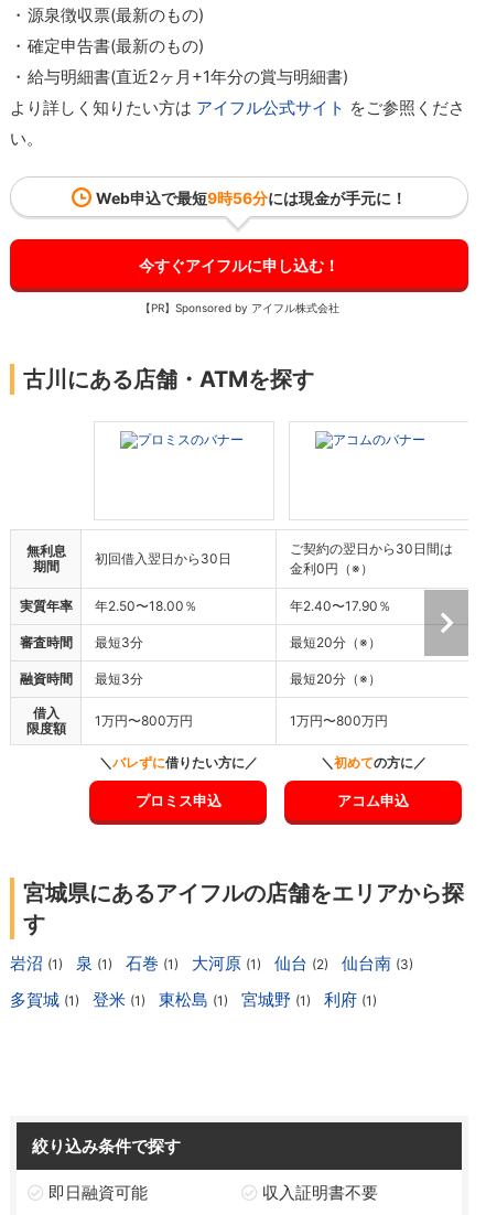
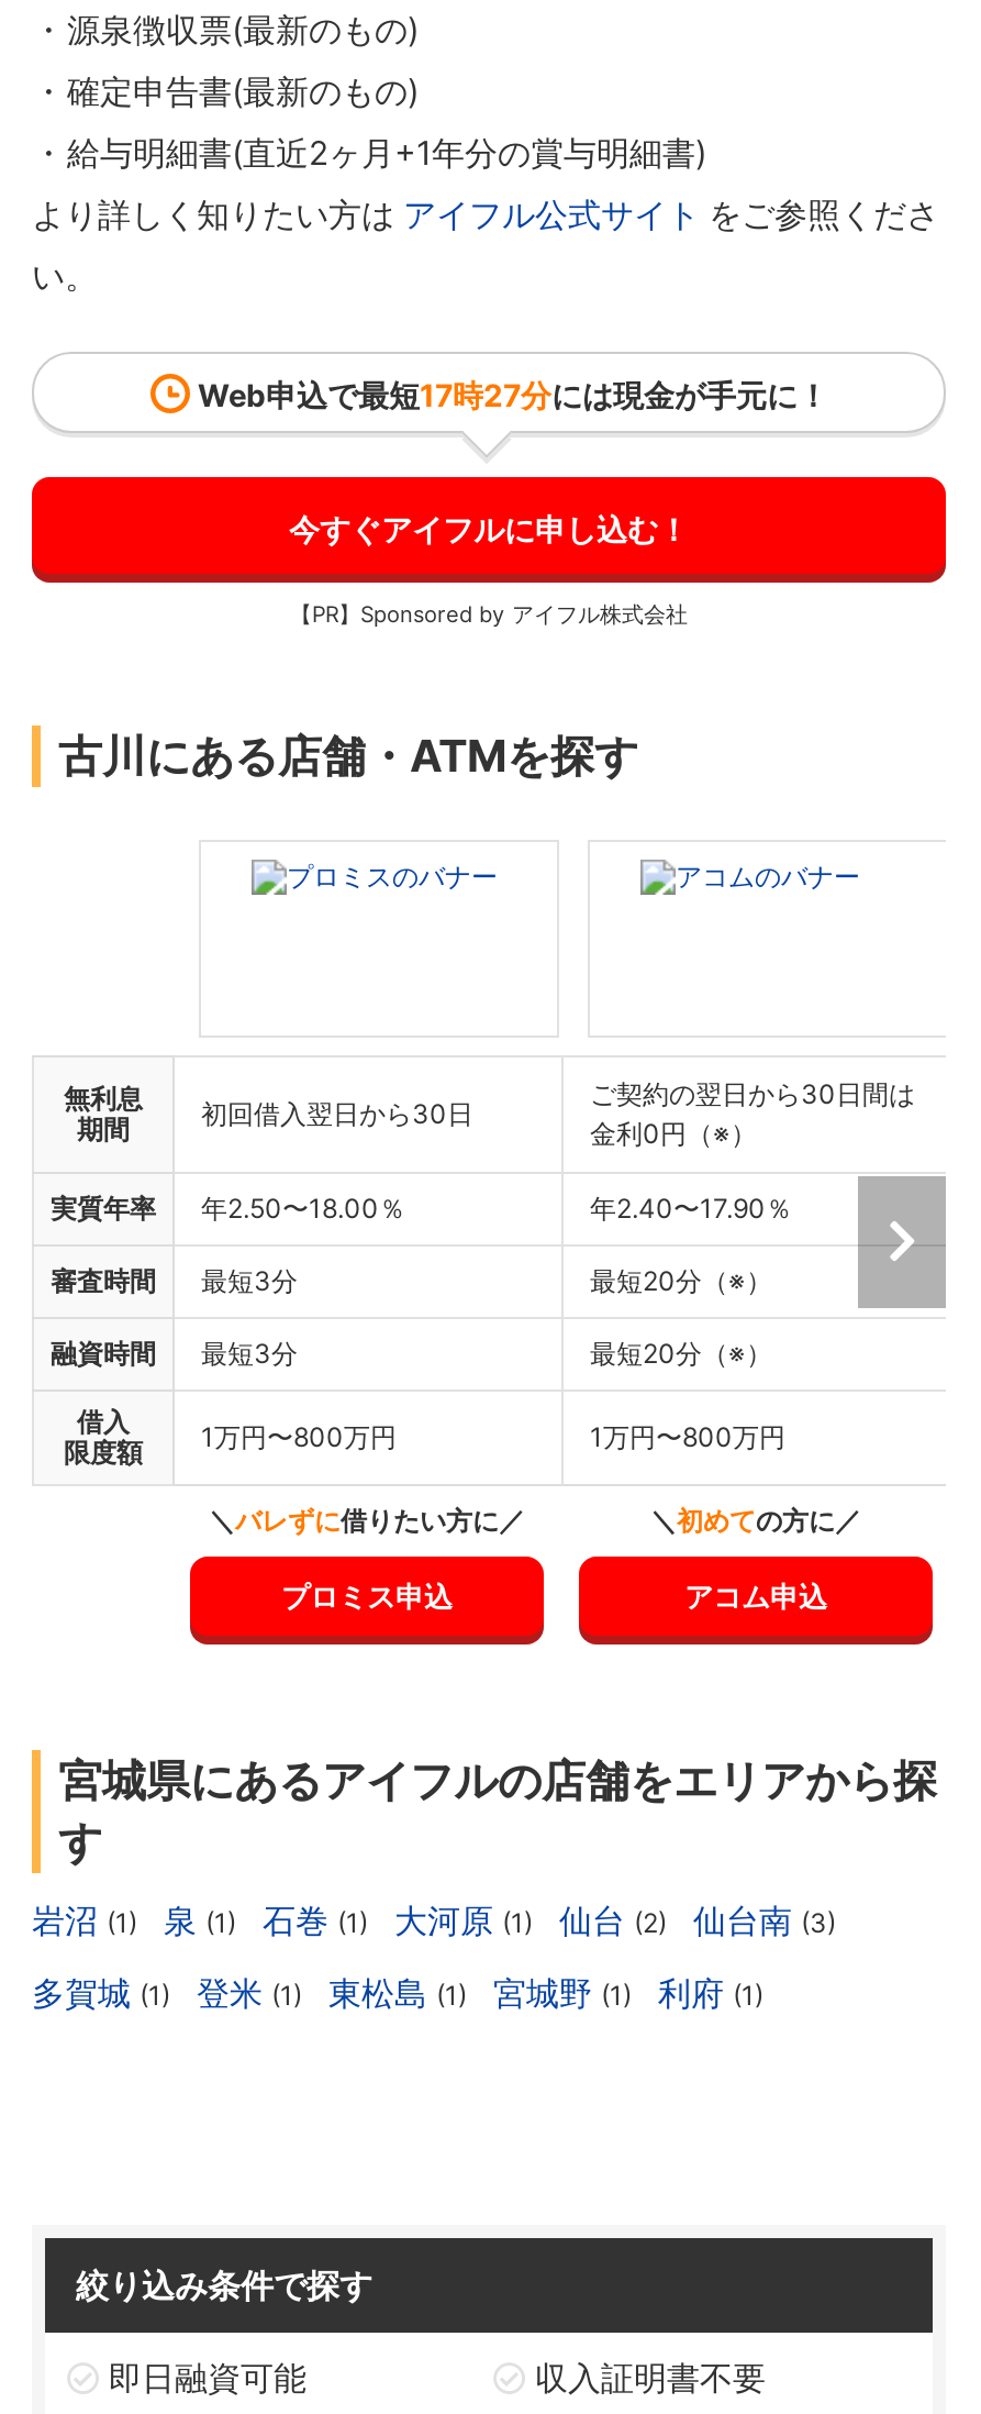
[96,189,407,207] Web申込で最短9時56分には現金が手元に！ -> [198,376,828,414] Web申込で最短17時27分には現金が手元に！

